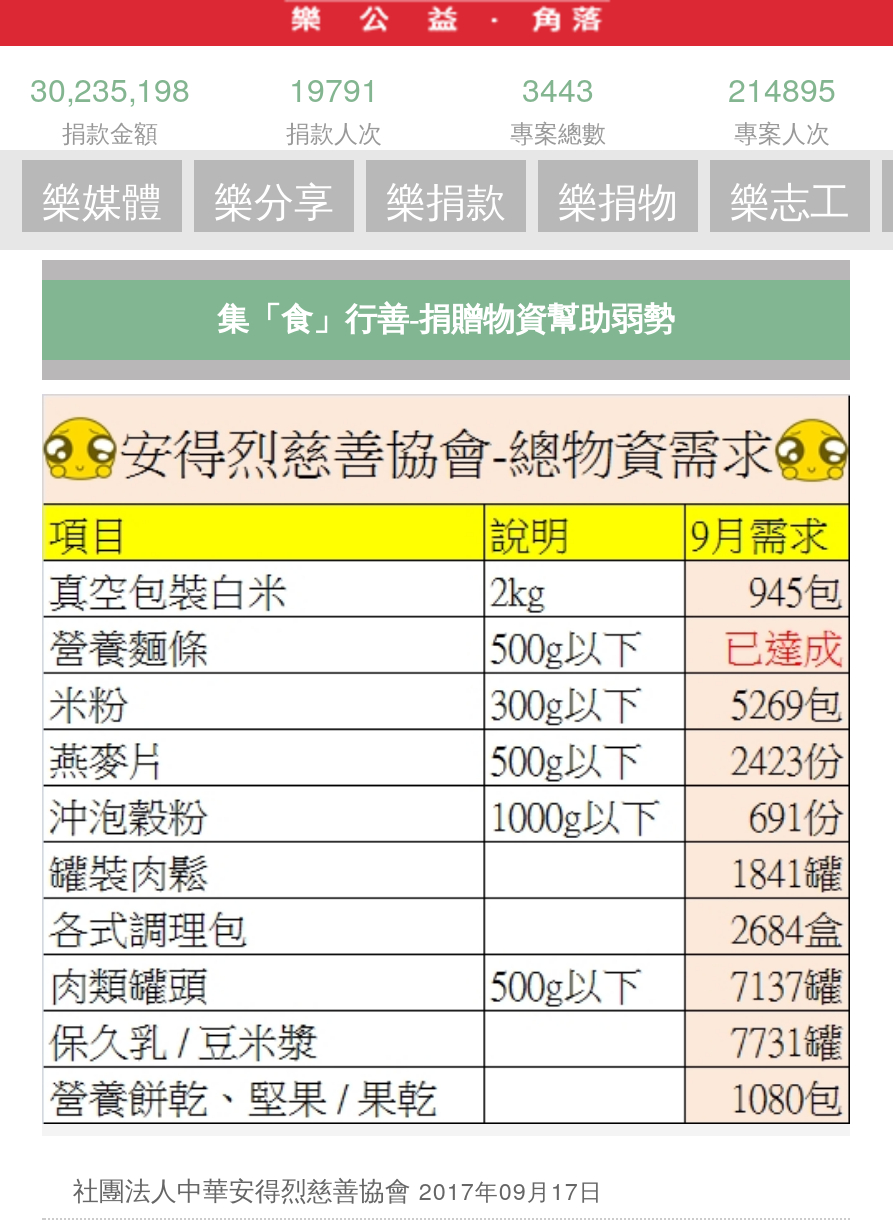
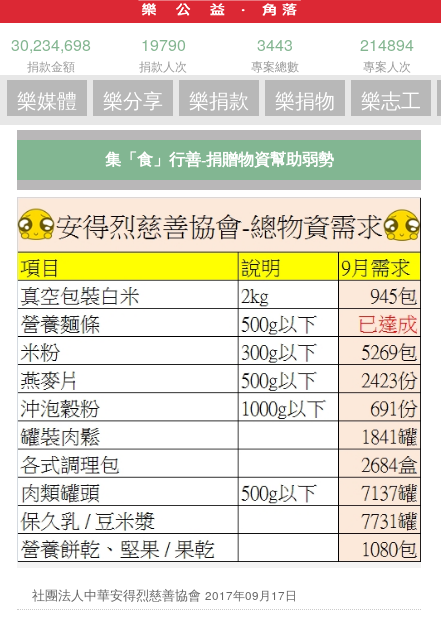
[30,66,190,112] 30,235,198 -> [11,33,91,56] 30,234,698
[289,66,379,112] 19791 -> [140,33,185,56] 19790
[728,66,836,112] 214895 -> [360,33,414,56] 214894

